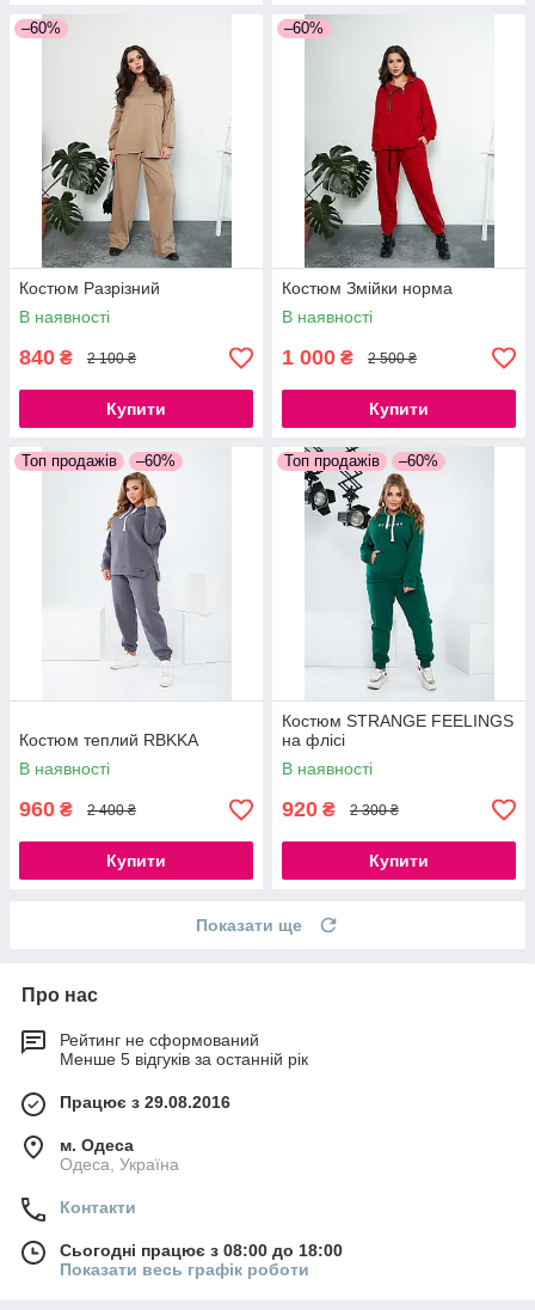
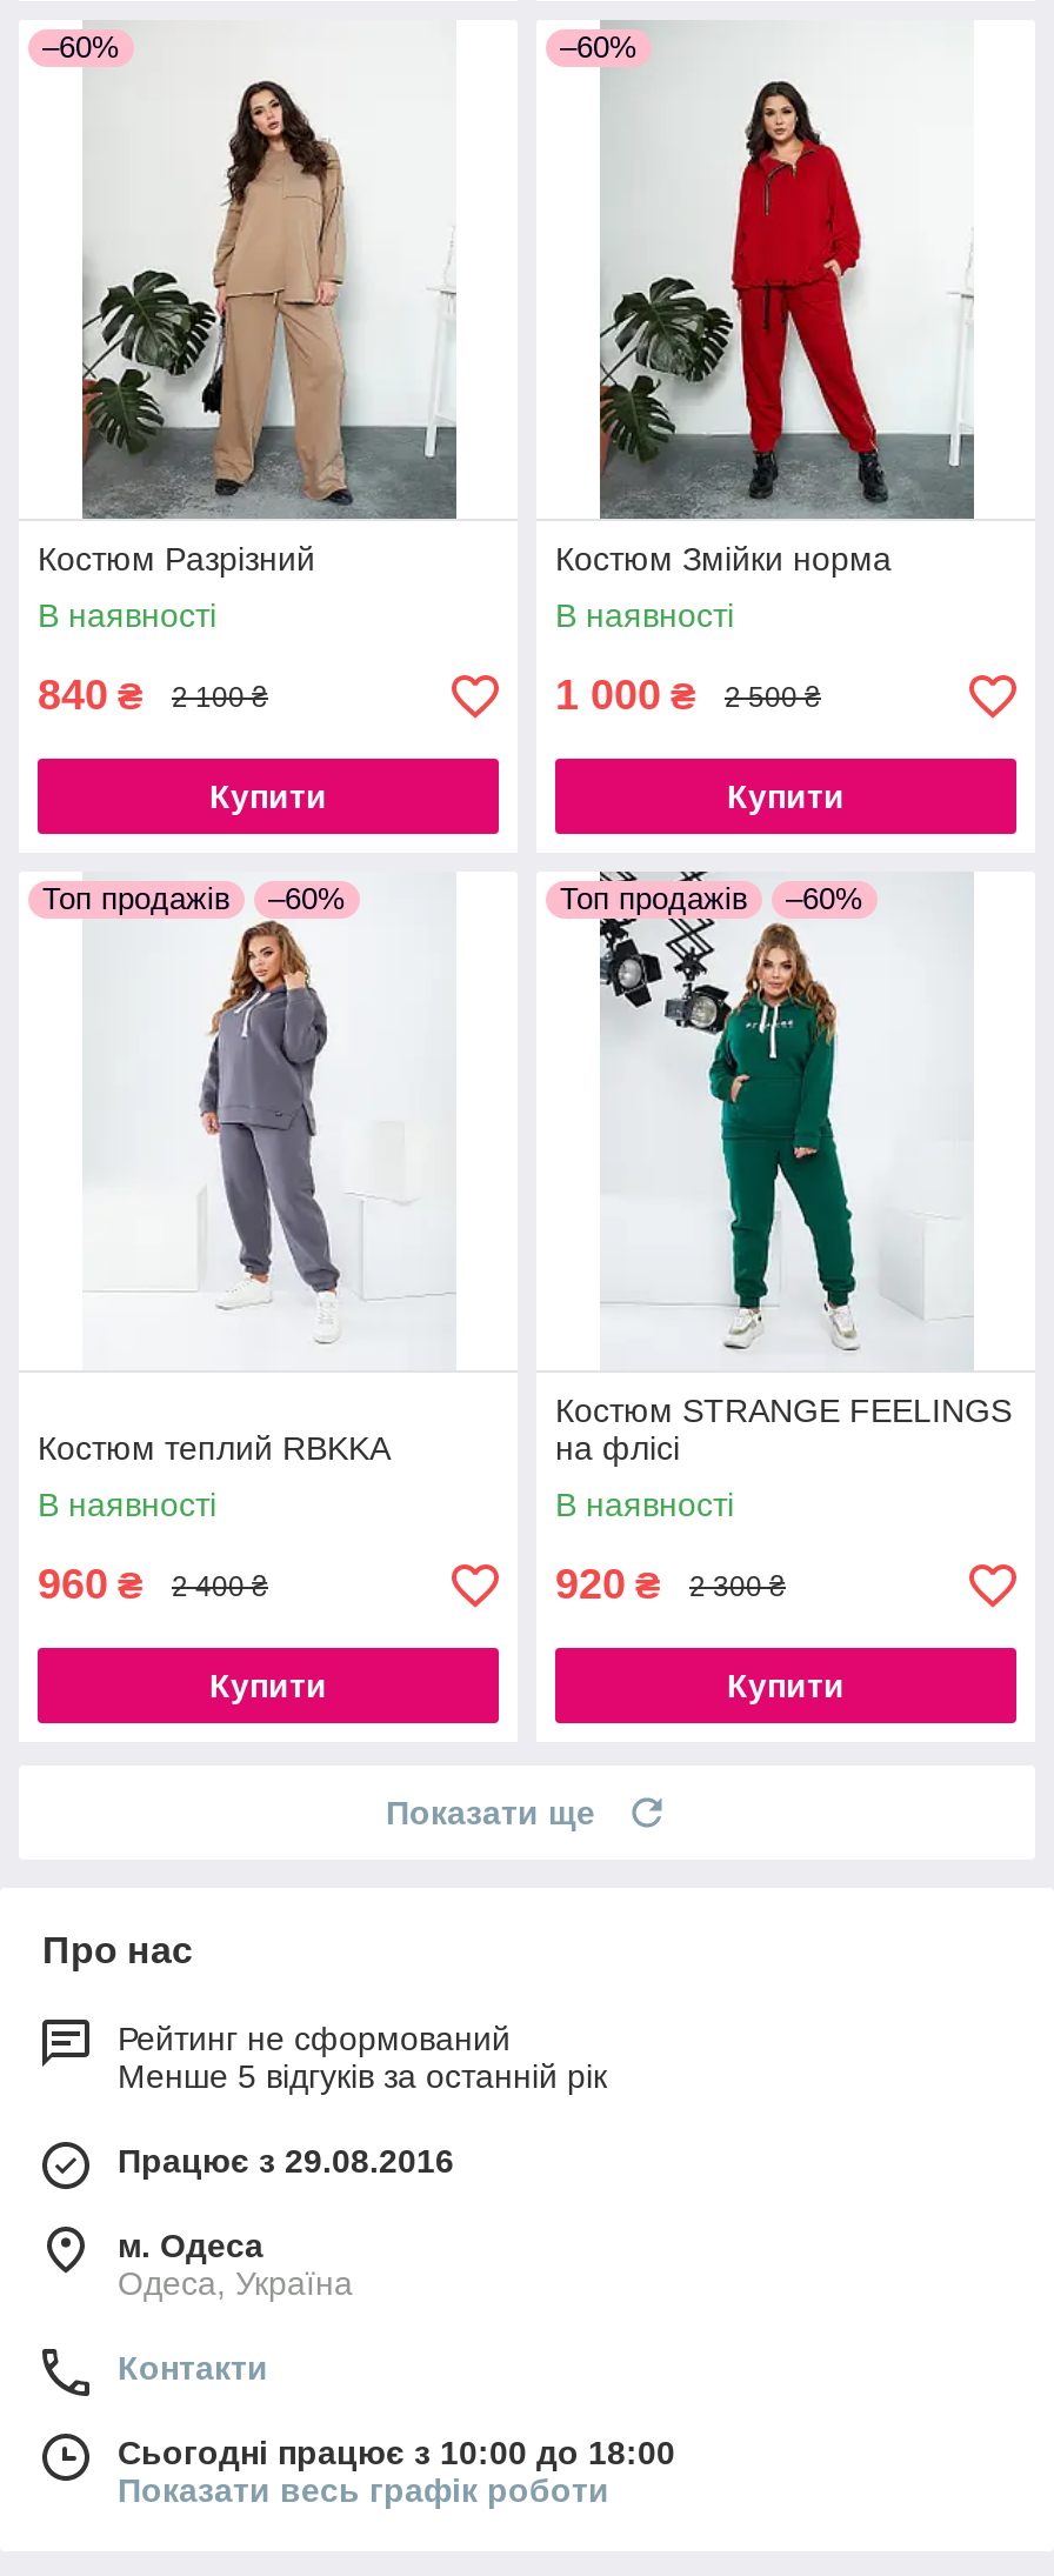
[60,1241,343,1260] Сьогодні працює з 08:00 до 18:00 -> [118,2435,675,2472] Сьогодні працює з 10:00 до 18:00

